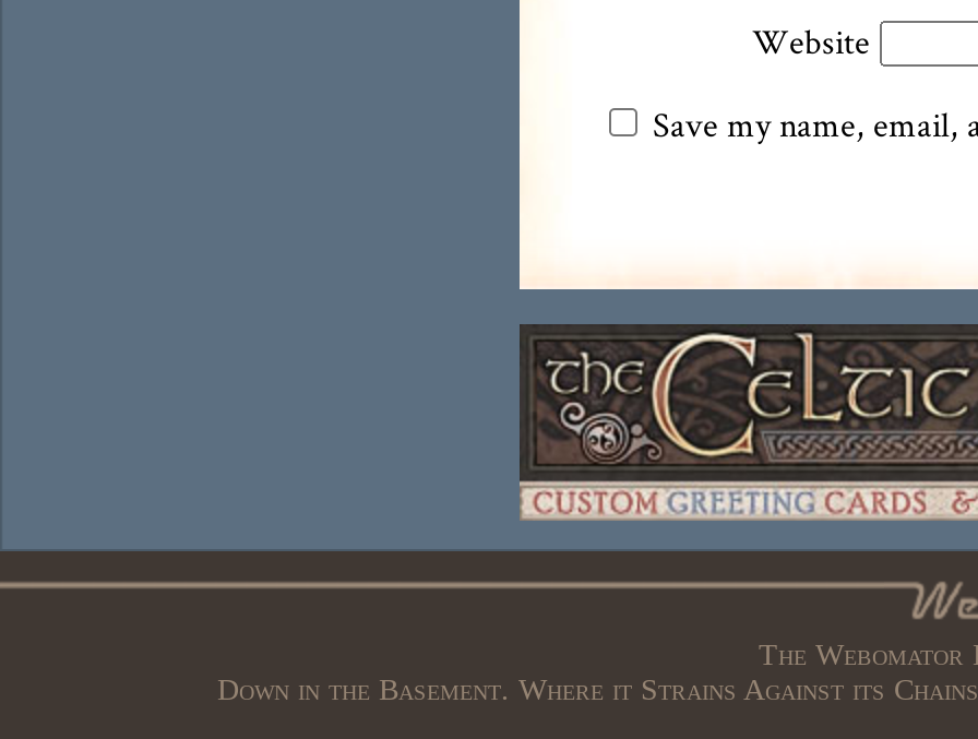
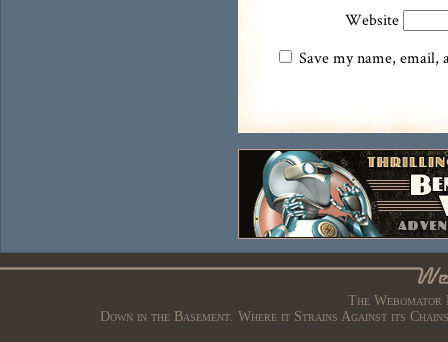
[517,322,971,521] [image] -> [238,149,445,238] [image]

